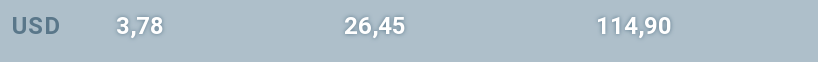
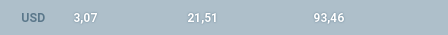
[12,12,164,40] USD 3,78 -> [21,11,97,25] USD 3,07
[344,12,406,40] 26,45 -> [187,11,218,25] 21,51
[596,12,672,40] 114,90 -> [313,11,344,25] 93,46

